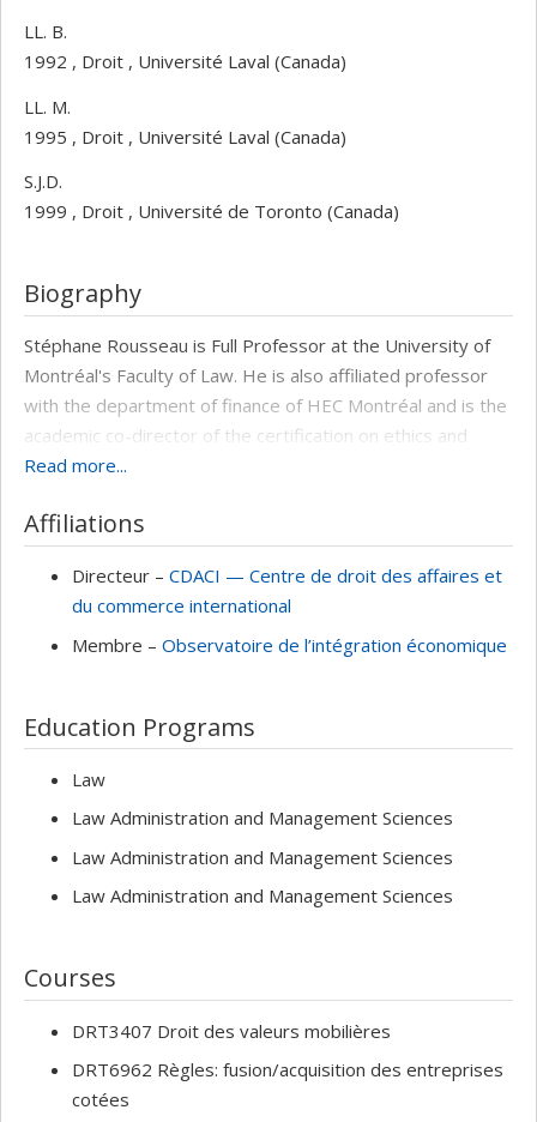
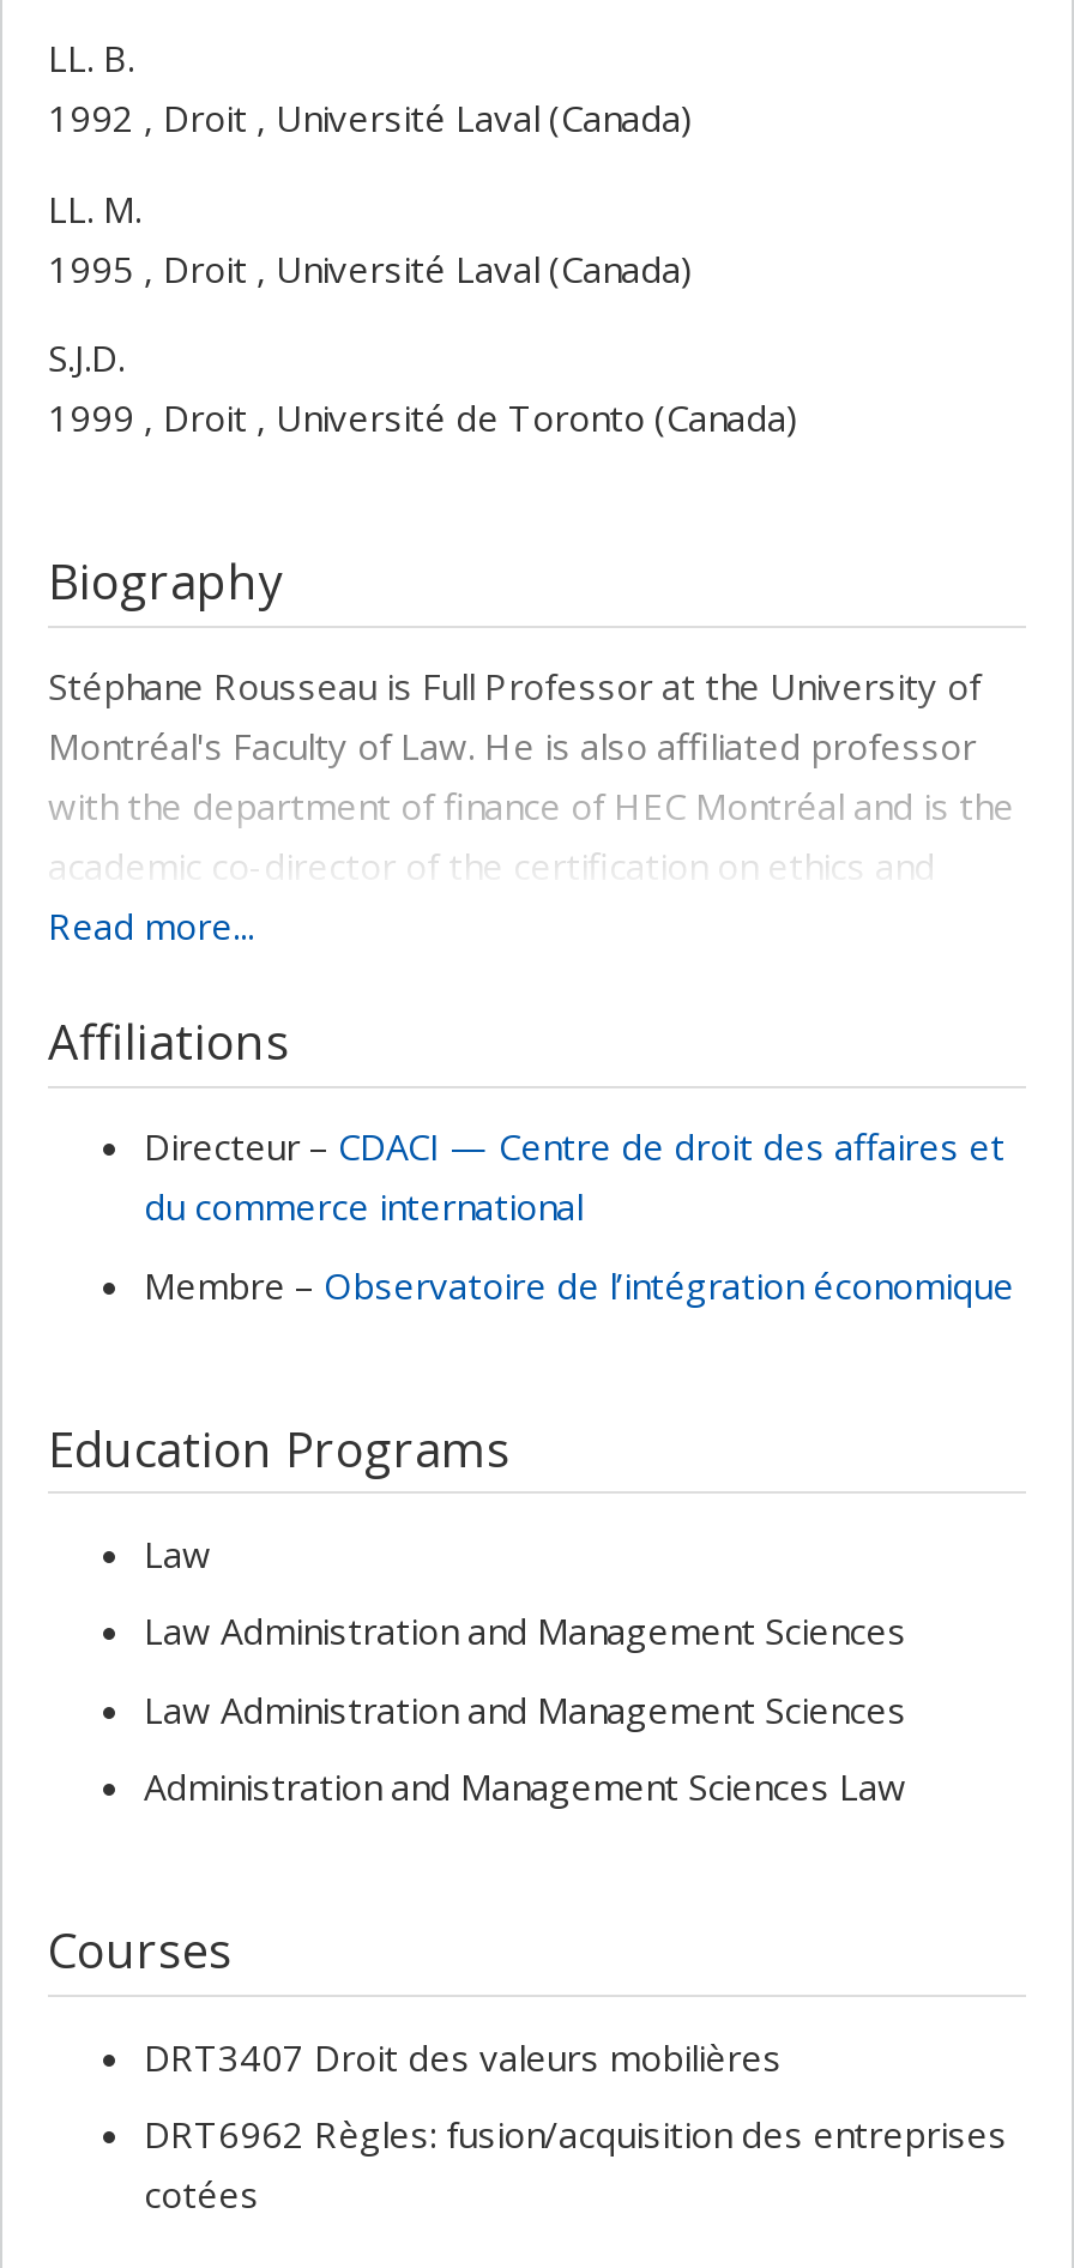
[72,884,453,908] Law Administration and Management Sciences -> [144,1763,906,1811] Administration and Management Sciences Law

